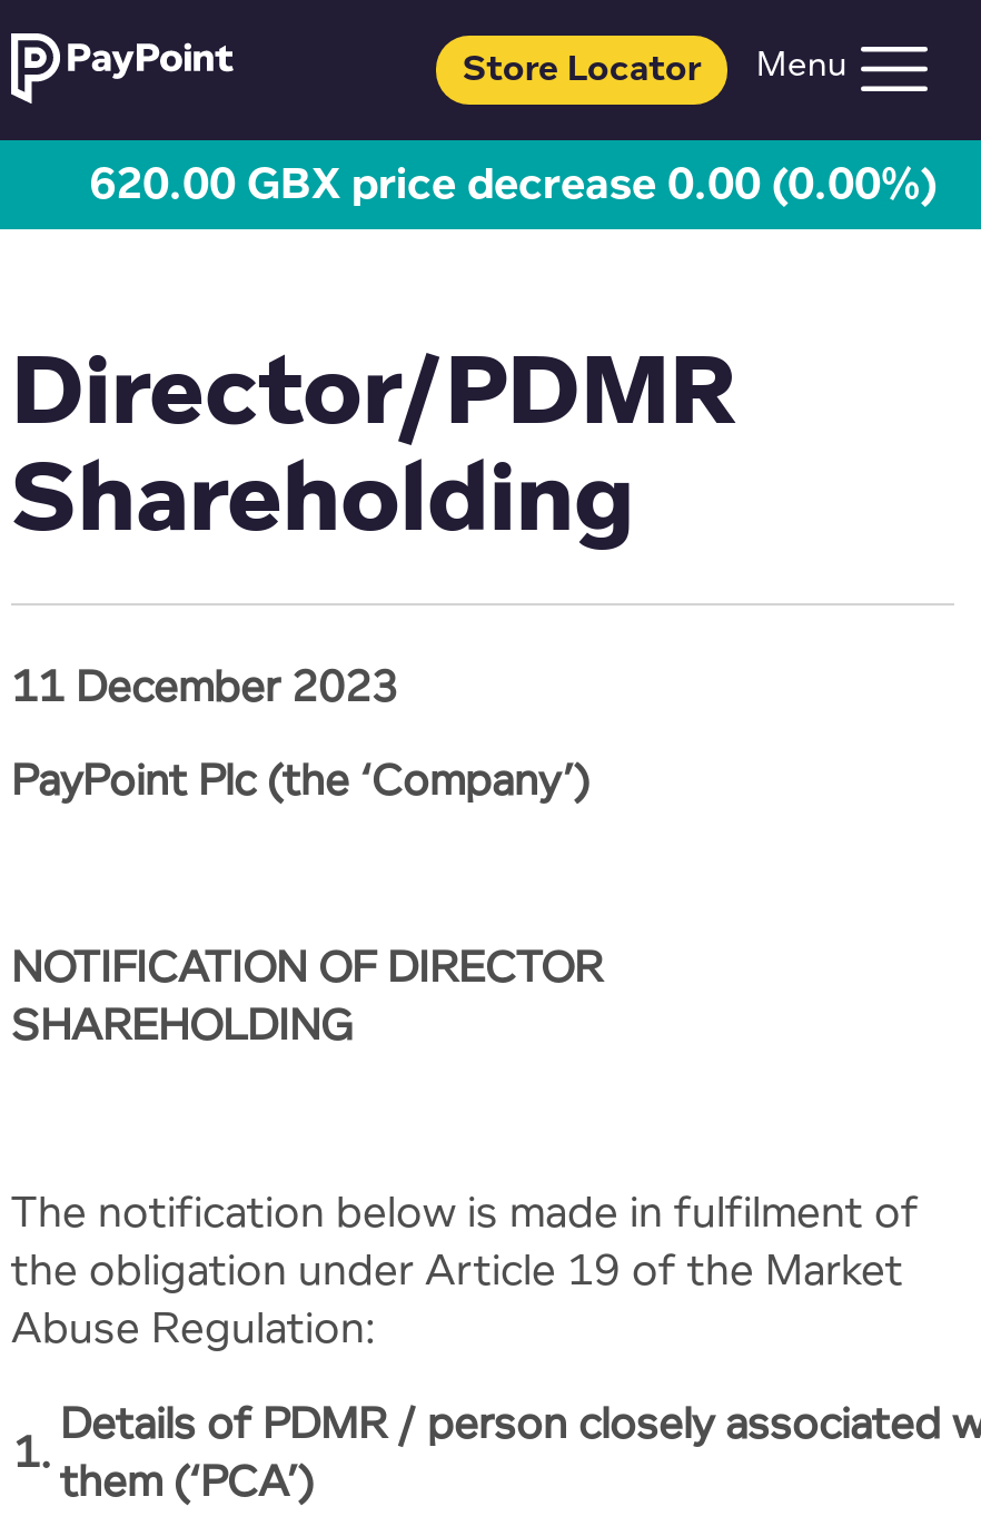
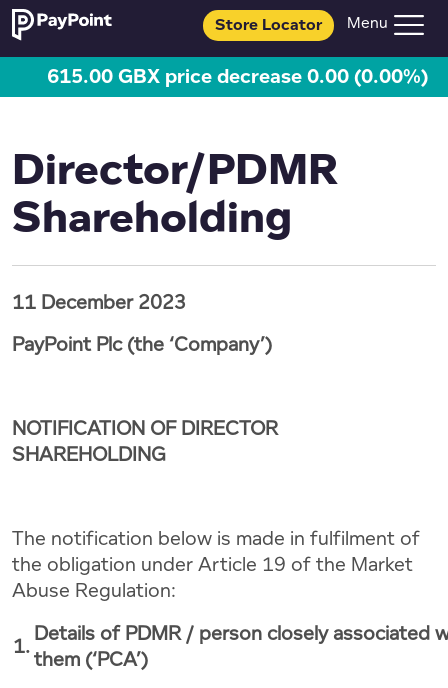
[89,158,937,211] 620.00 GBX price decrease 0.00 (0.00%) -> [47,65,428,89] 615.00 GBX price decrease 0.00 (0.00%)

